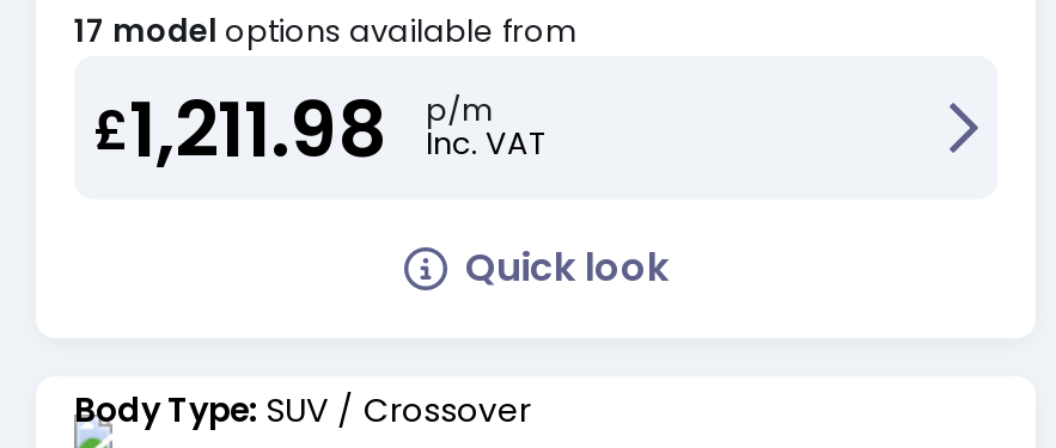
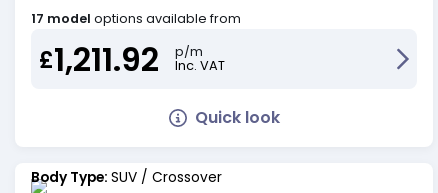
[93,76,545,183] £1,211.98 p/m Inc. VAT -> [39,37,225,82] £1,211.92 p/m Inc. VAT

